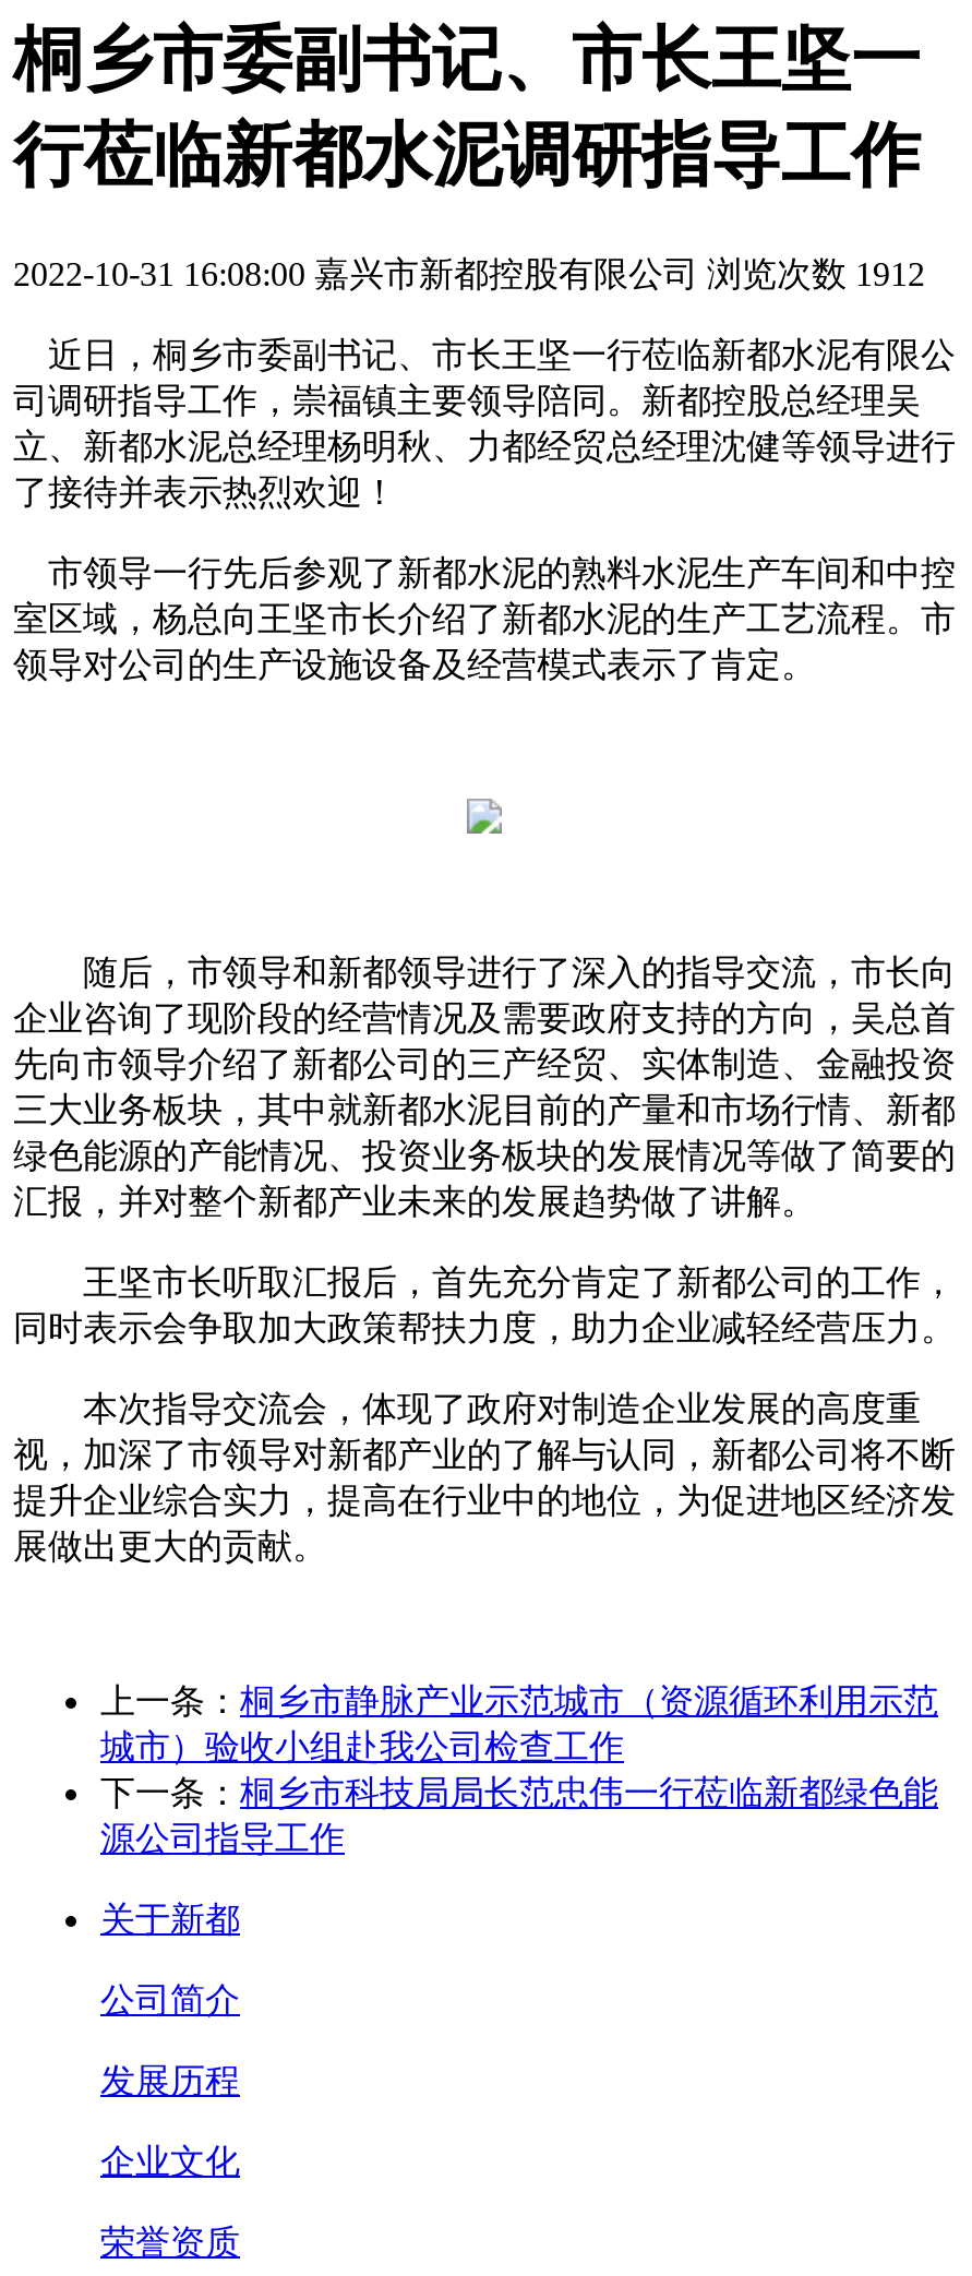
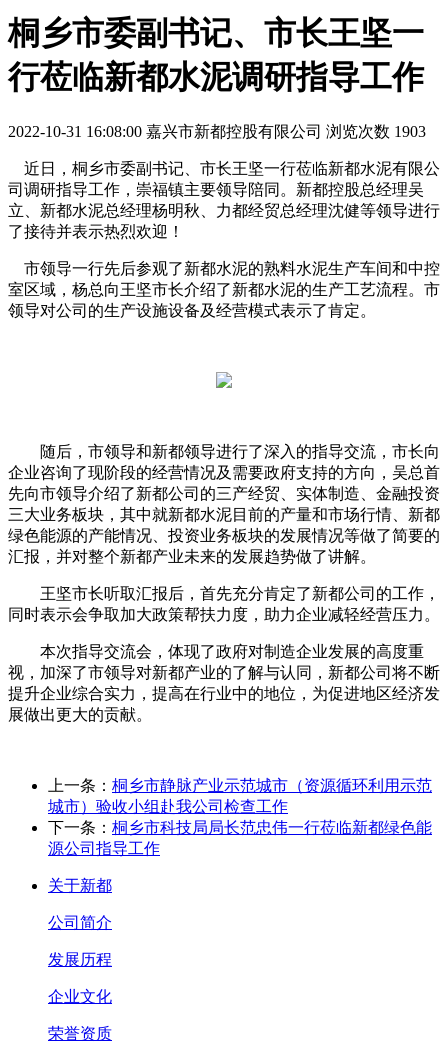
[13,254,925,292] 2022-10-31 16:08:00 嘉兴市新都控股有限公司 浏览次数 1912 -> [8,123,426,140] 2022-10-31 16:08:00 嘉兴市新都控股有限公司 浏览次数 1903

